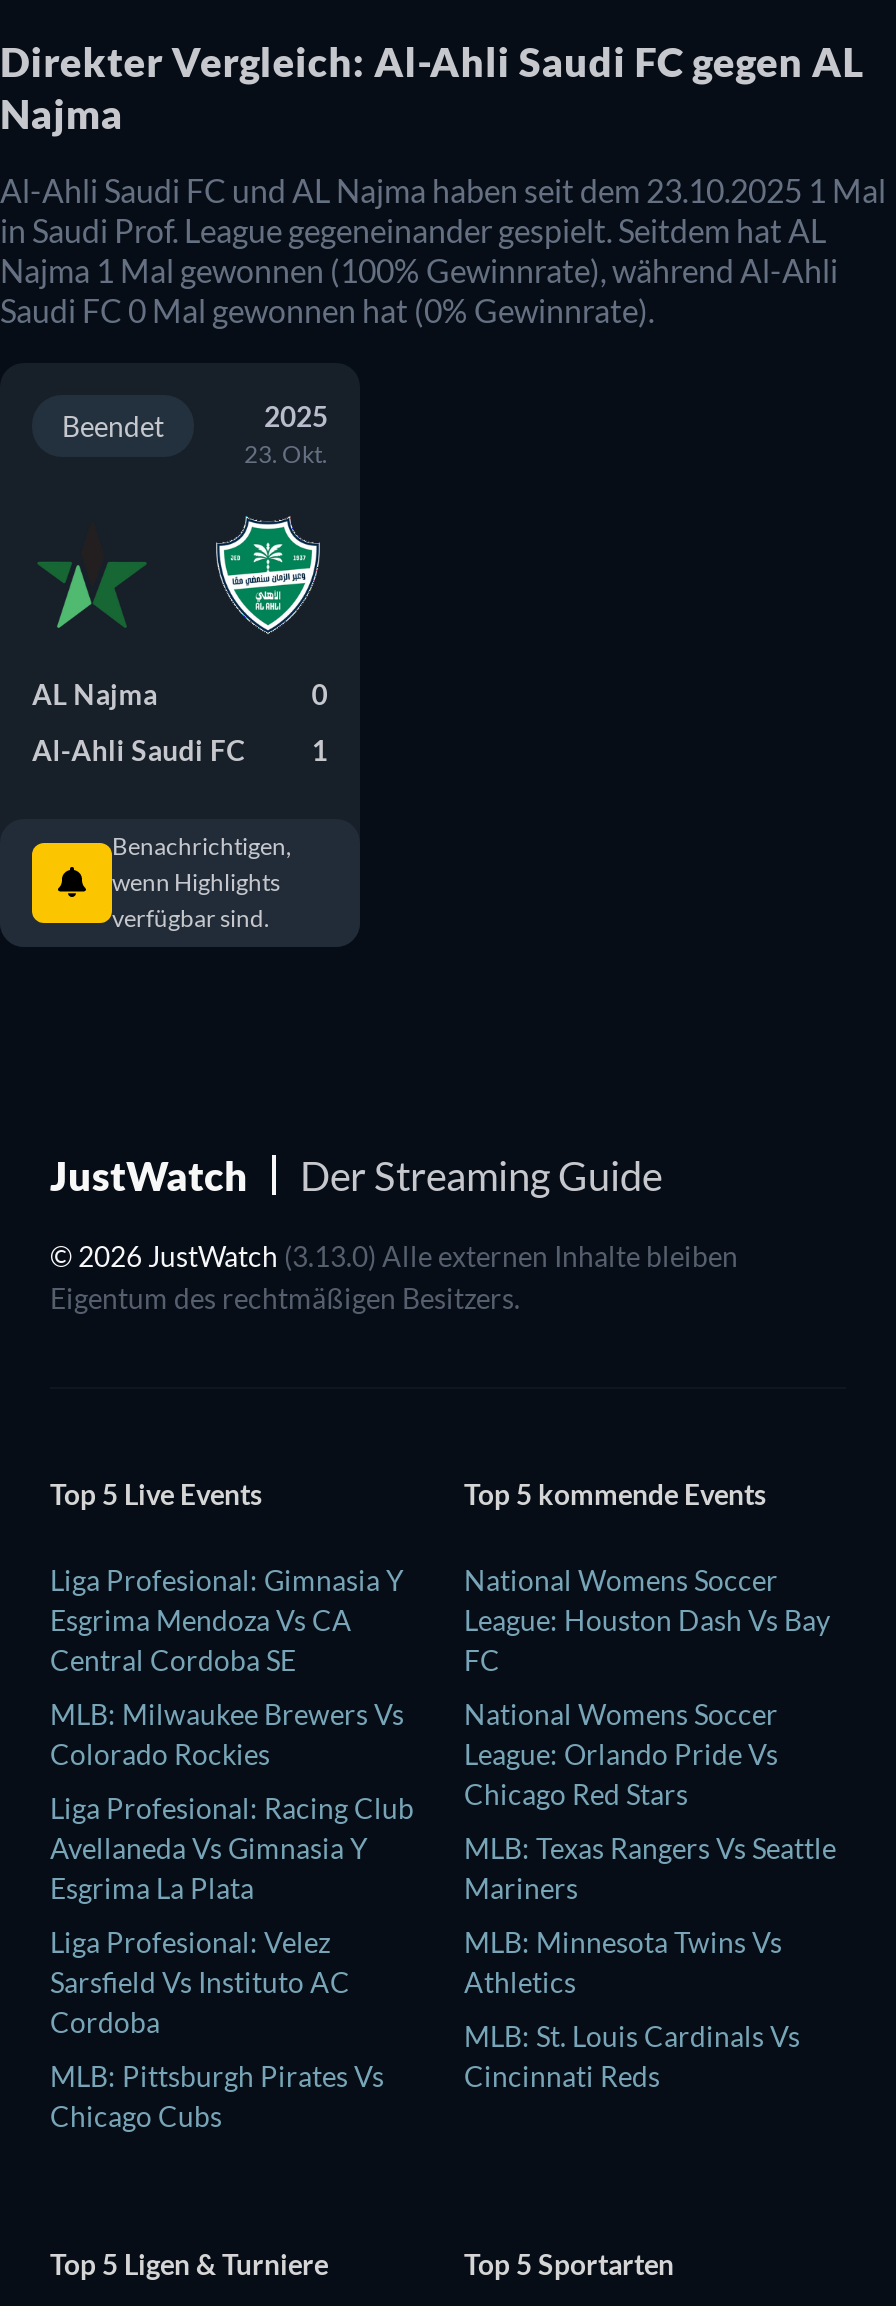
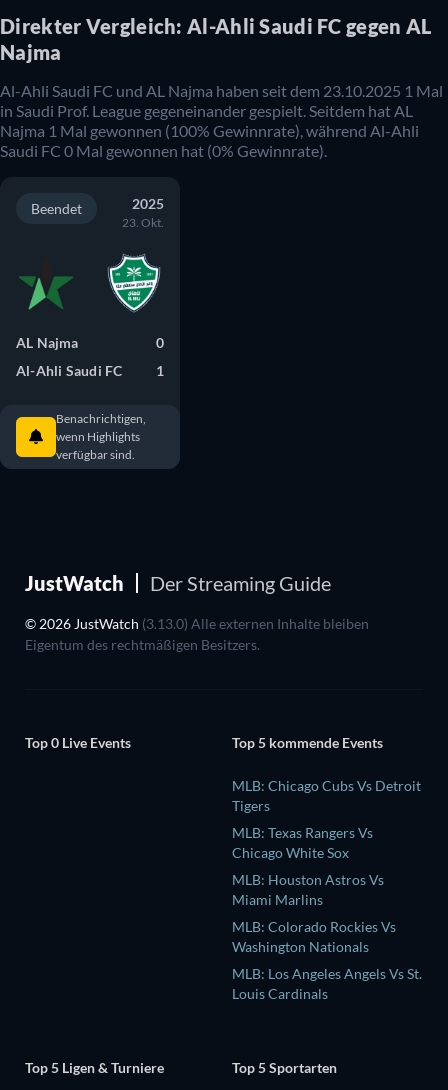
[50,1477,414,2134] Top 5 Live Events | Liga Profesional: Gimnasia Y | Esgrima Mendoza Vs CA | Central Cordoba SE | MLB: Milwaukee Brewers Vs | Colorado Rockies | Liga Profesional: Racing Club | Avellaneda Vs Gimnasia Y | Esgrima La Plata | Liga Profesional: Velez | Sarsfield Vs Instituto AC | Cordoba | MLB: Pittsburgh Pirates Vs | Chicago Cubs -> [25,734,131,751] Top 0 Live Events
[464,1564,830,1678] National Womens Soccer | League: Houston Dash Vs Bay | FC -> [232,777,421,814] MLB: Chicago Cubs Vs Detroit | Tigers
[464,1698,778,1812] National Womens Soccer | League: Orlando Pride Vs | Chicago Red Stars -> [232,824,373,861] MLB: Texas Rangers Vs | Chicago White Sox
[464,1832,836,1906] MLB: Texas Rangers Vs Seattle | Mariners -> [232,871,384,908] MLB: Houston Astros Vs | Miami Marlins
[464,1926,782,2000] MLB: Minnesota Twins Vs | Athletics -> [232,918,396,955] MLB: Colorado Rockies Vs | Washington Nationals
[464,2020,800,2094] MLB: St. Louis Cardinals Vs | Cincinnati Reds -> [232,965,422,1002] MLB: Los Angeles Angels Vs St. | Louis Cardinals

